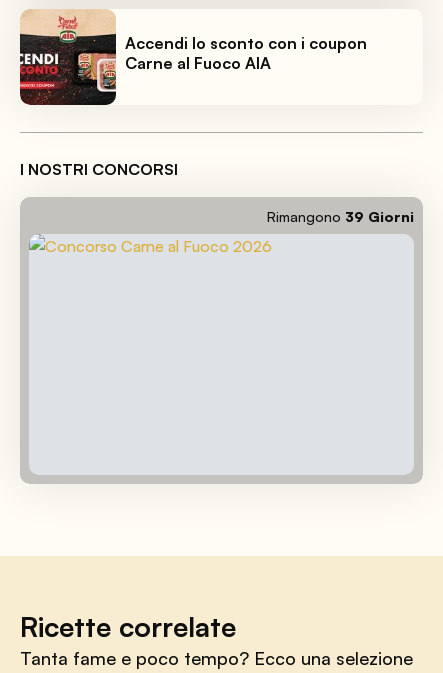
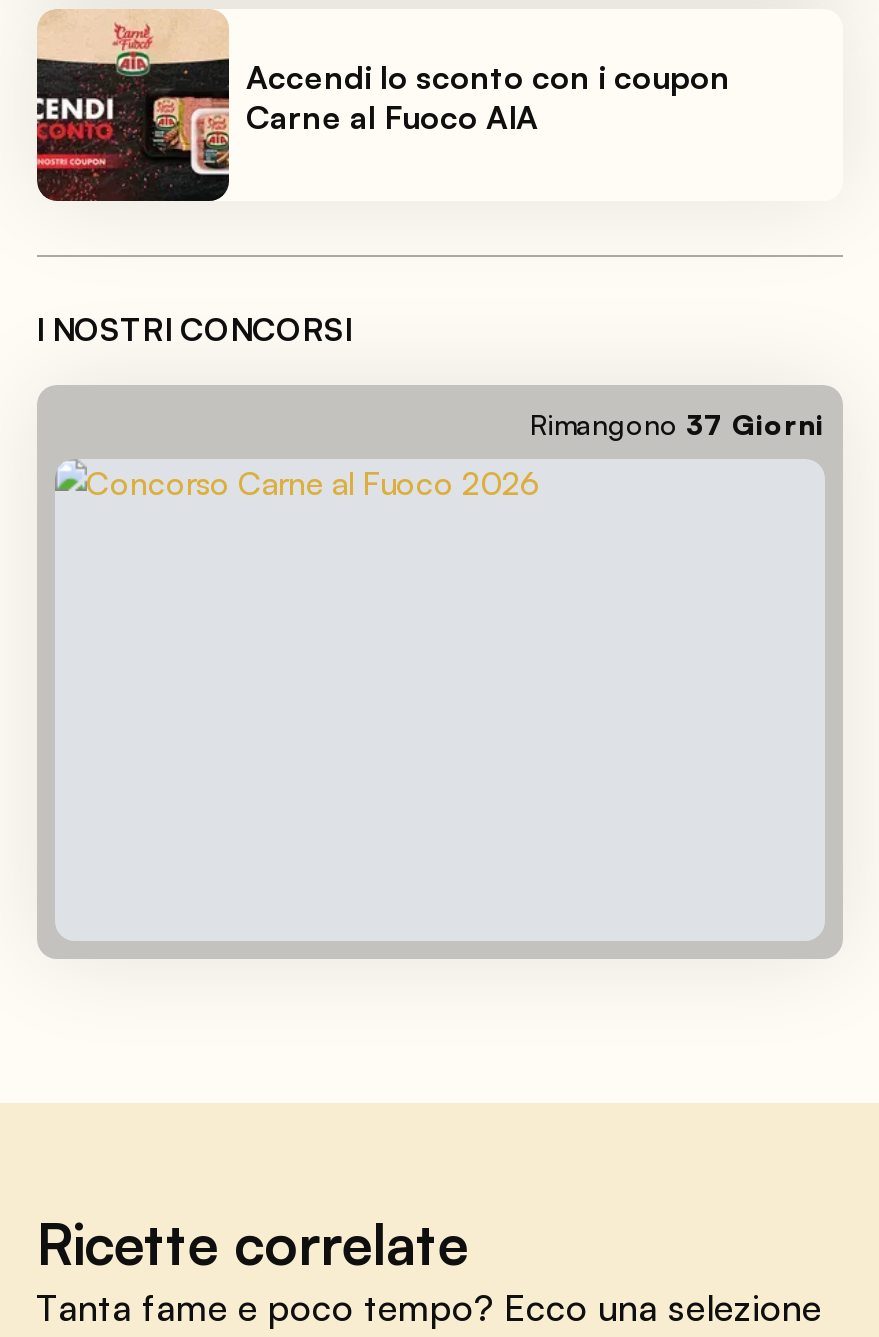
[266,208,413,225] Rimangono 39 Giorni -> [530,408,824,442] Rimangono 37 Giorni

